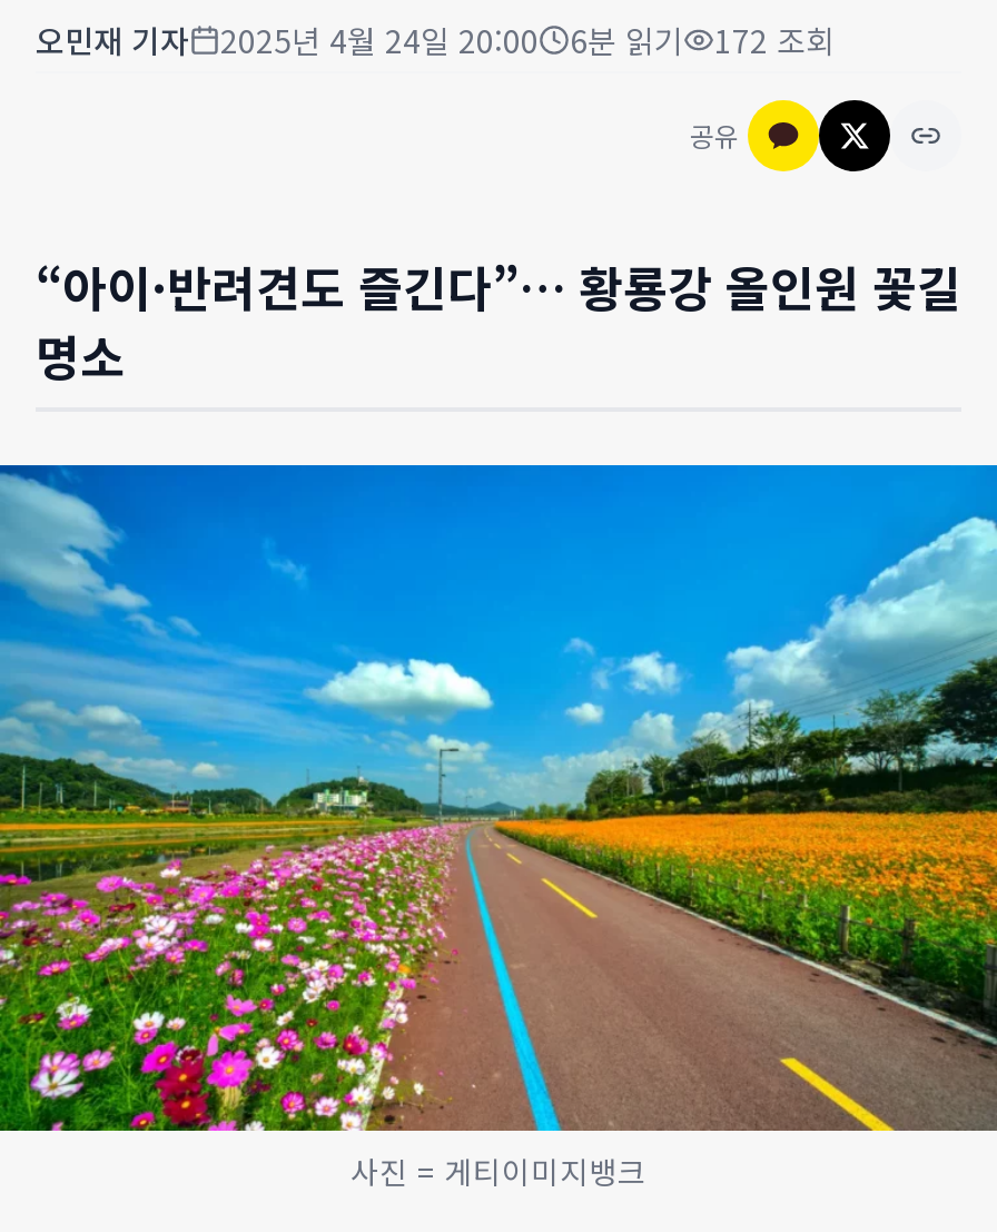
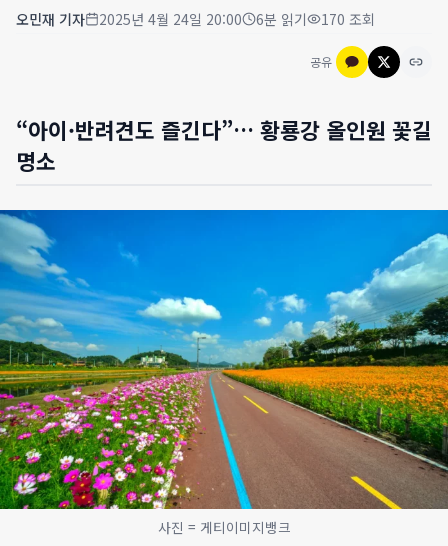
[714,18,835,62] 172 조회 -> [321,9,375,29] 170 조회

